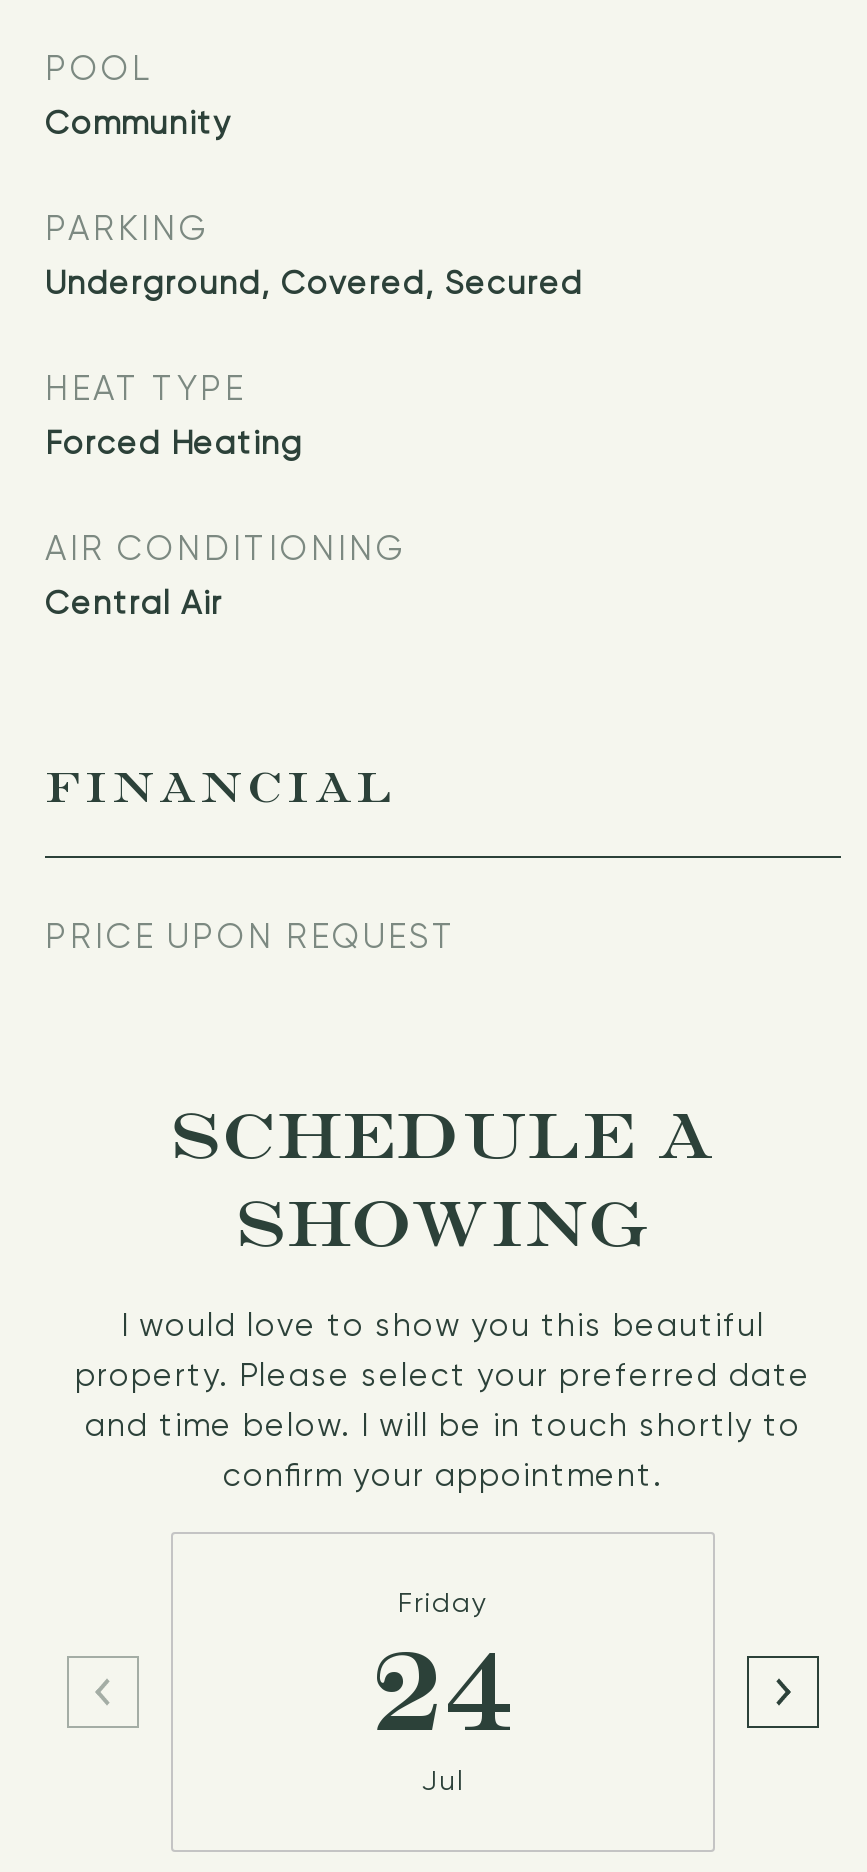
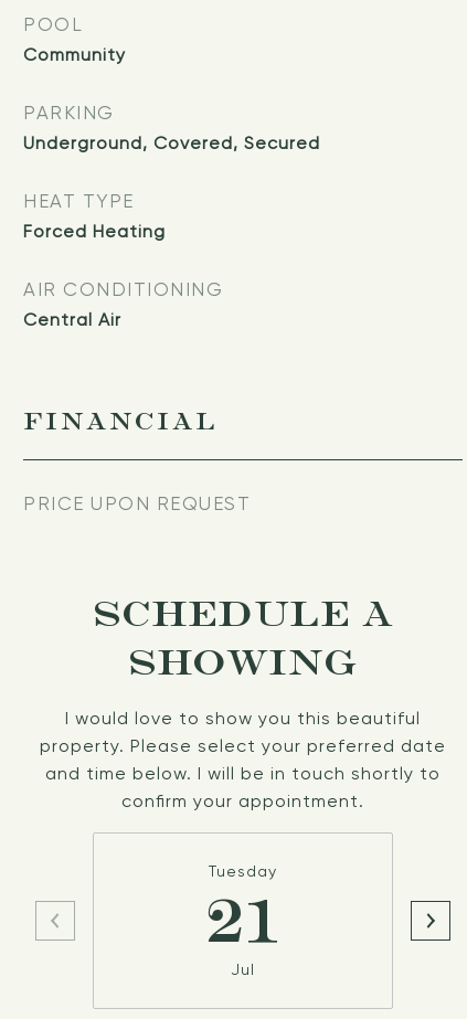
[373,1586,513,1756] Friday | 24 -> [205,862,281,956] Tuesday | 21

